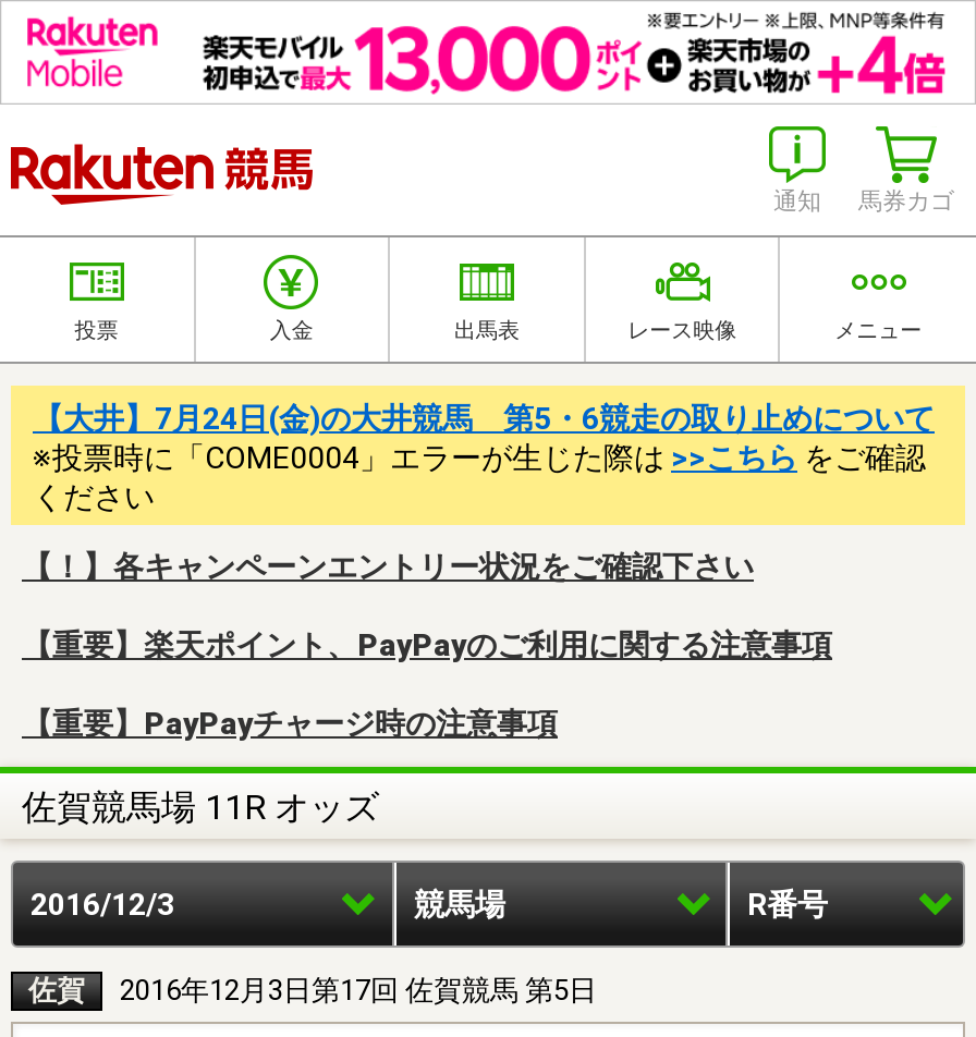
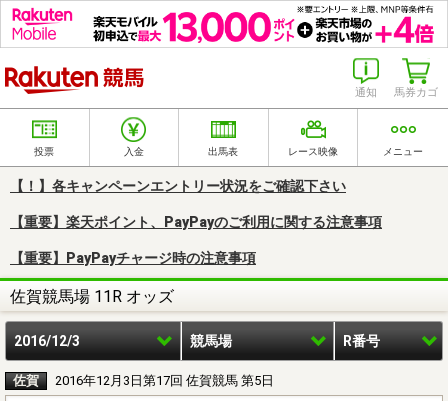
[33,400,935,514] 【大井】7月24日(金)の大井競馬 第5・6競走の取り止めについて | ※投票時に「COME0004」エラーが生じた際は>>こちらをご確認 | ください -> none

